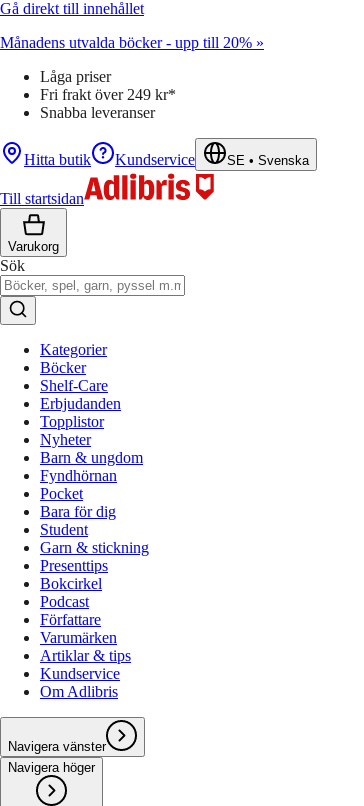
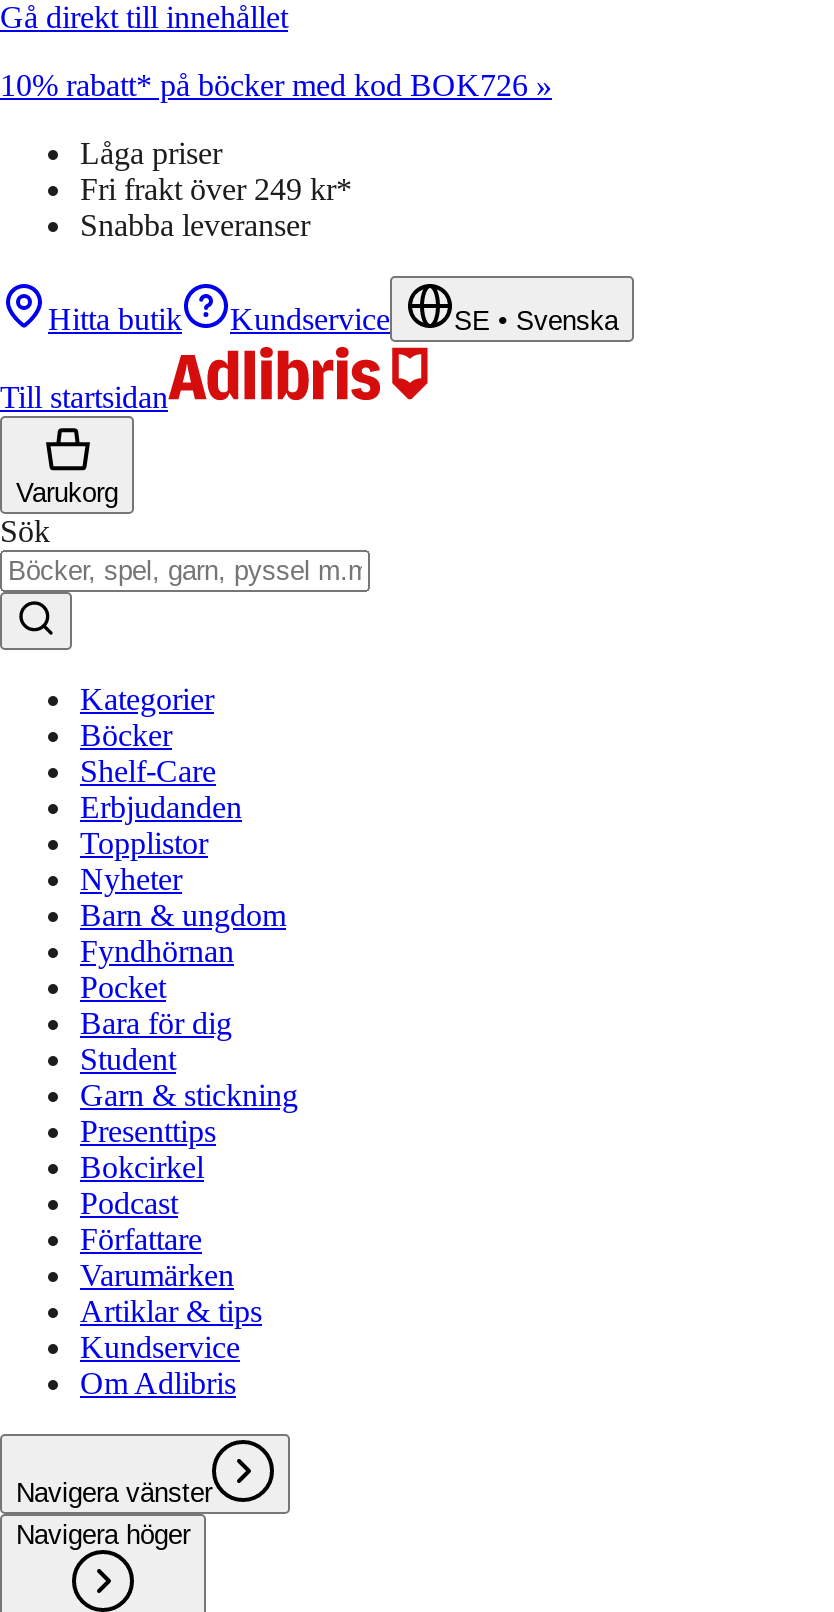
[0,34,264,51] Månadens utvalda böcker - upp till 20% » -> [0,68,552,102] 10% rabatt* på böcker med kod BOK726 »

